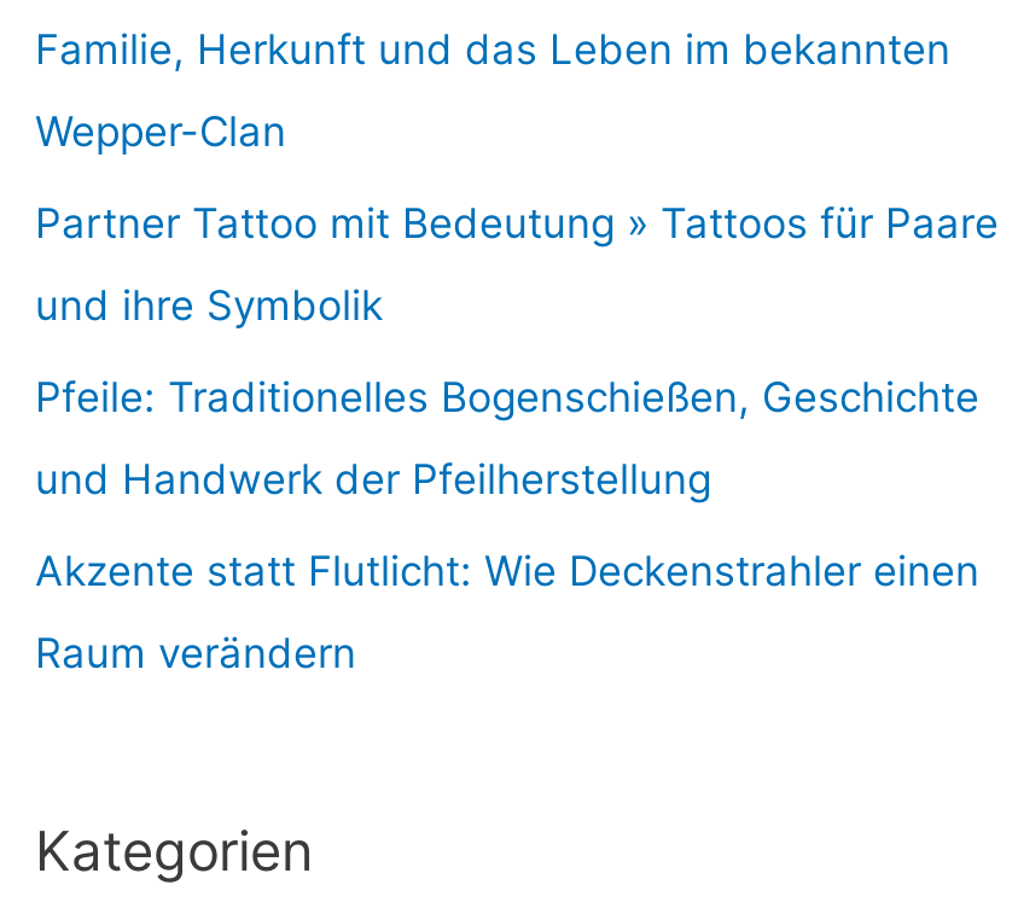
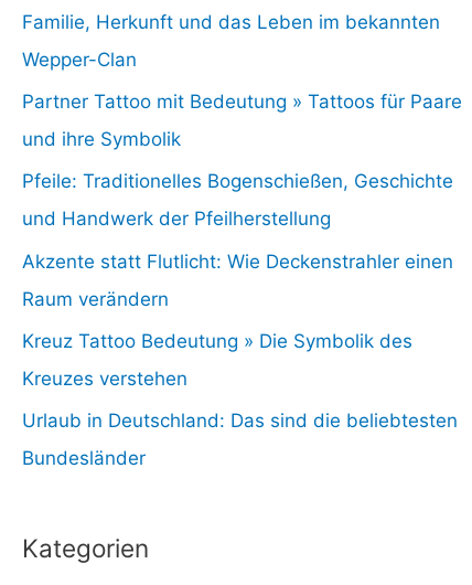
none -> [22,330,458,469] Kreuz Tattoo Bedeutung » Die Symbolik des | Kreuzes verstehen | Urlaub in Deutschland: Das sind die beliebtesten | Bundesländer

